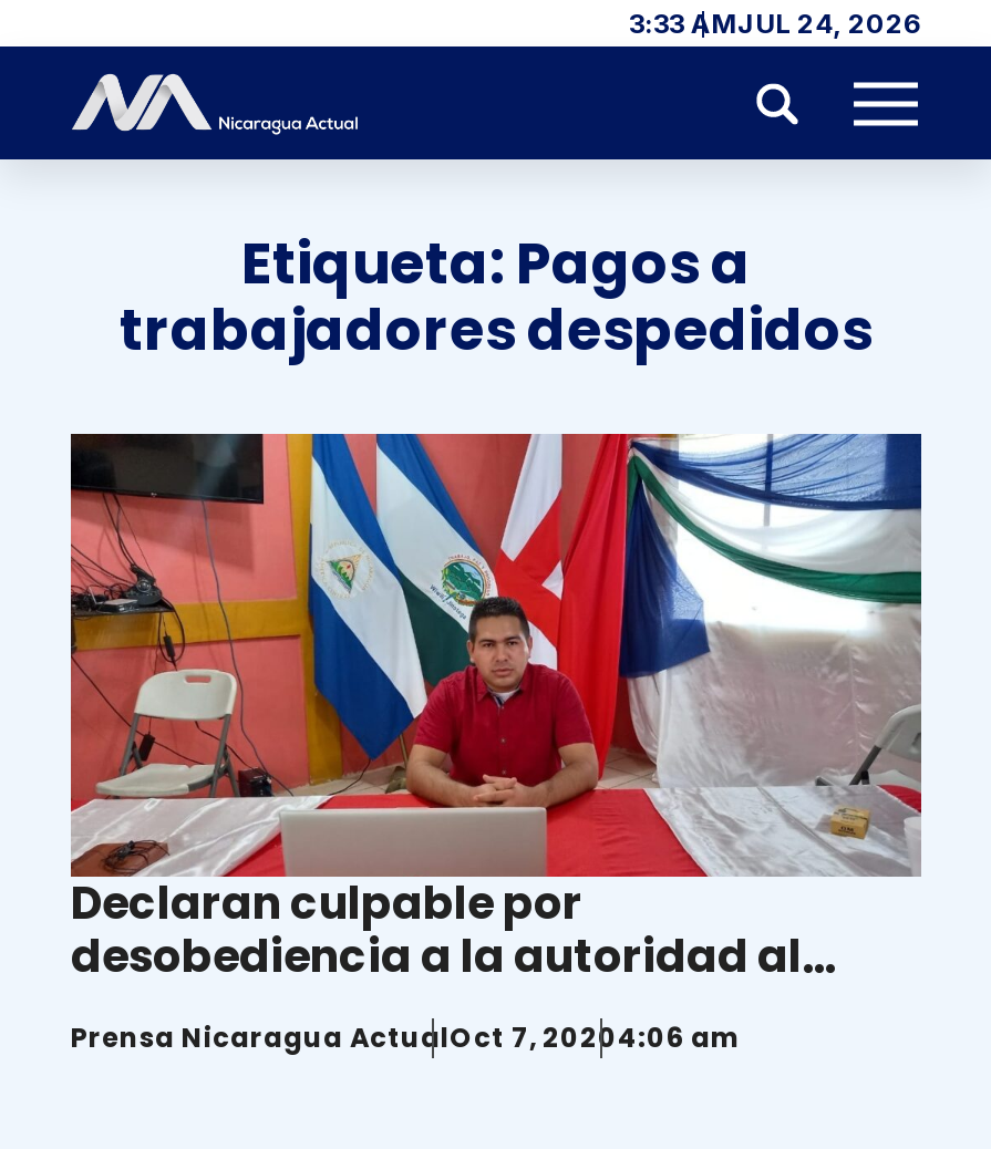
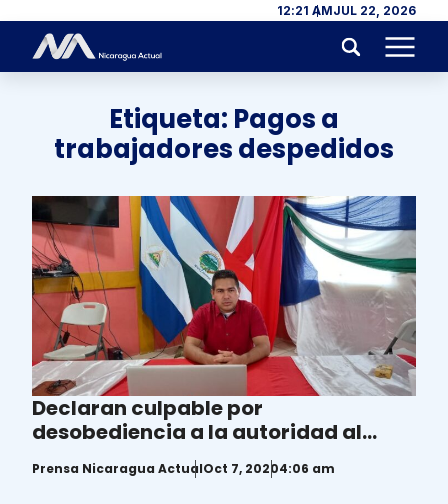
[629,6,921,39] 3:33 AMJUL 24, 2026 -> [277,3,416,18] 12:21 AMJUL 22, 2026

